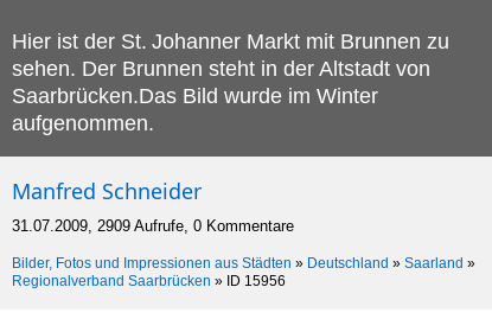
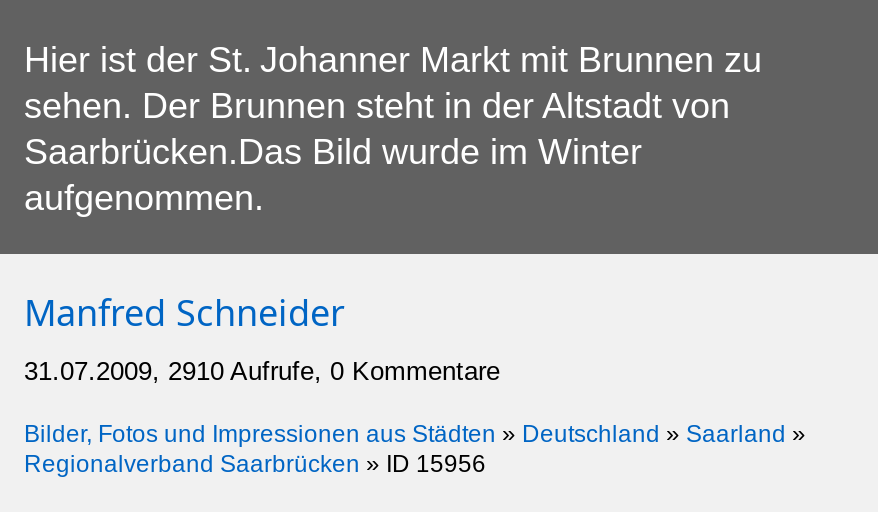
[12,217,294,235] 31.07.2009, 2909 Aufrufe, 0 Kommentare -> [24,356,500,386] 31.07.2009, 2910 Aufrufe, 0 Kommentare

